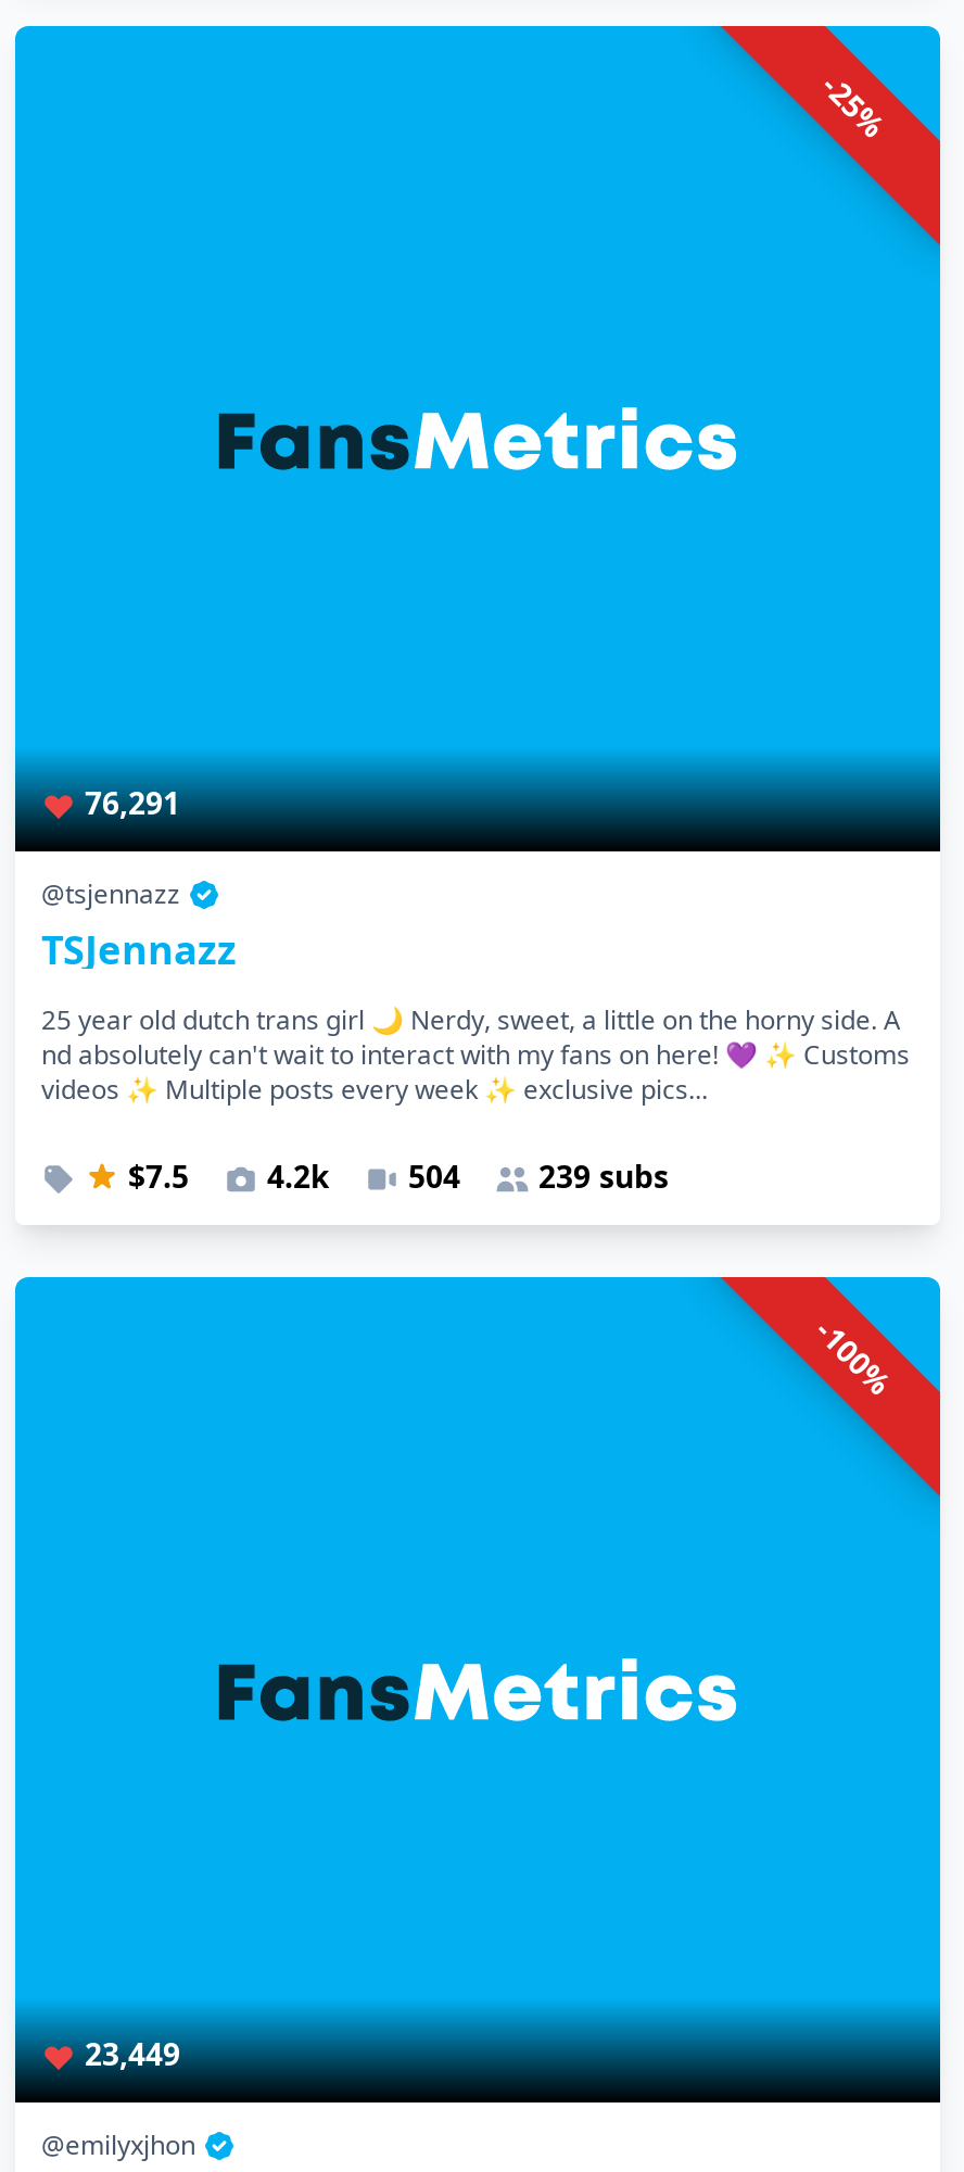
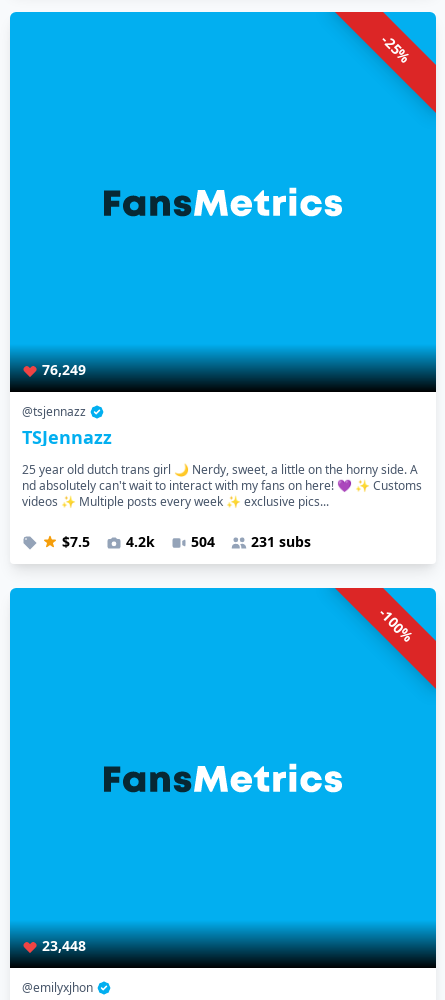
[76,782,180,823] 76,291 -> [38,360,86,379] 76,249
[128,1156,669,1197] $7.5 4.2k 504 239 subs -> [62,532,311,551] $7.5 4.2k 504 231 subs
[76,2033,180,2074] 23,449 -> [38,936,86,955] 23,448

